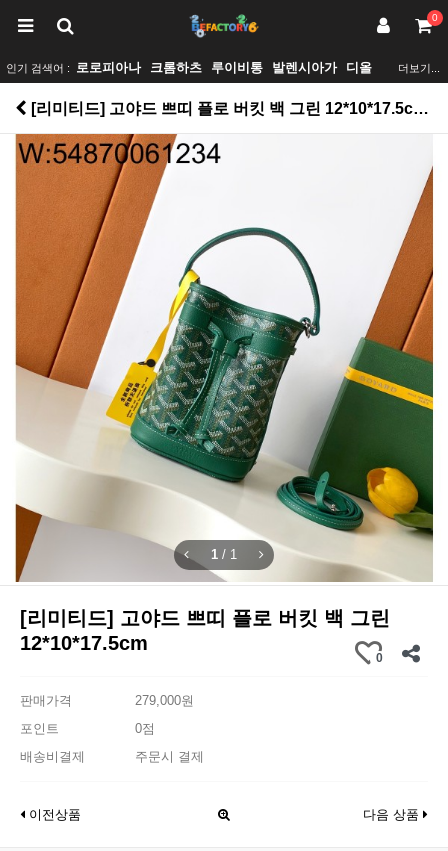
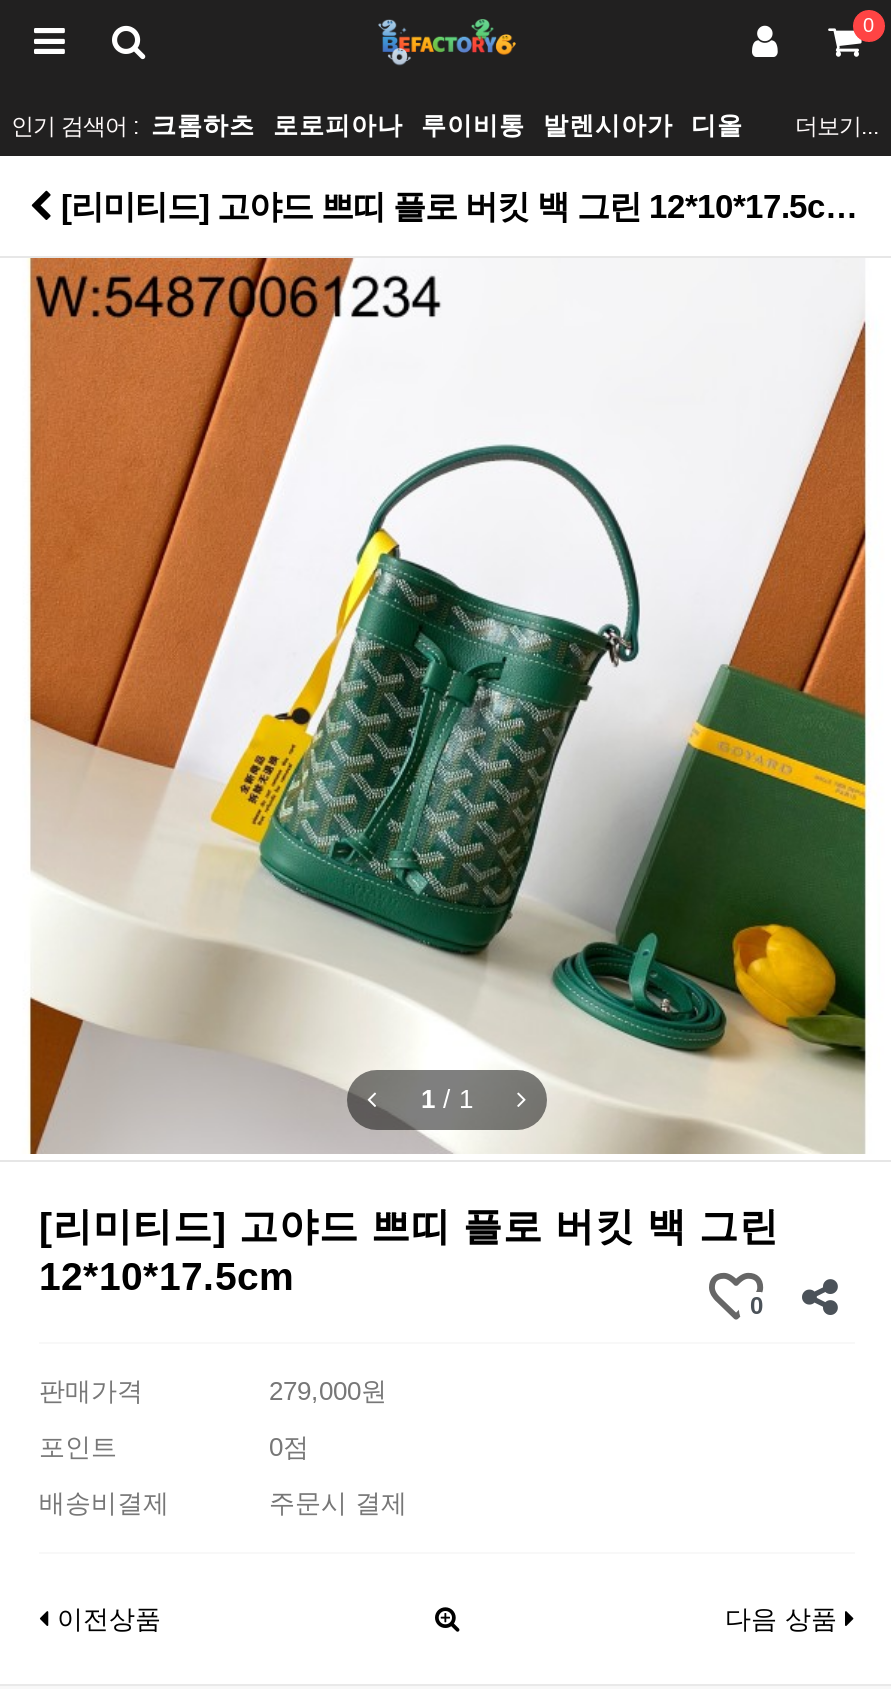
[6,61,202,75] 인기 검색어 : 로로피아나 | 크롬하츠 -> [11,112,403,140] 인기 검색어 : 크롬하츠 | 로로피아나

